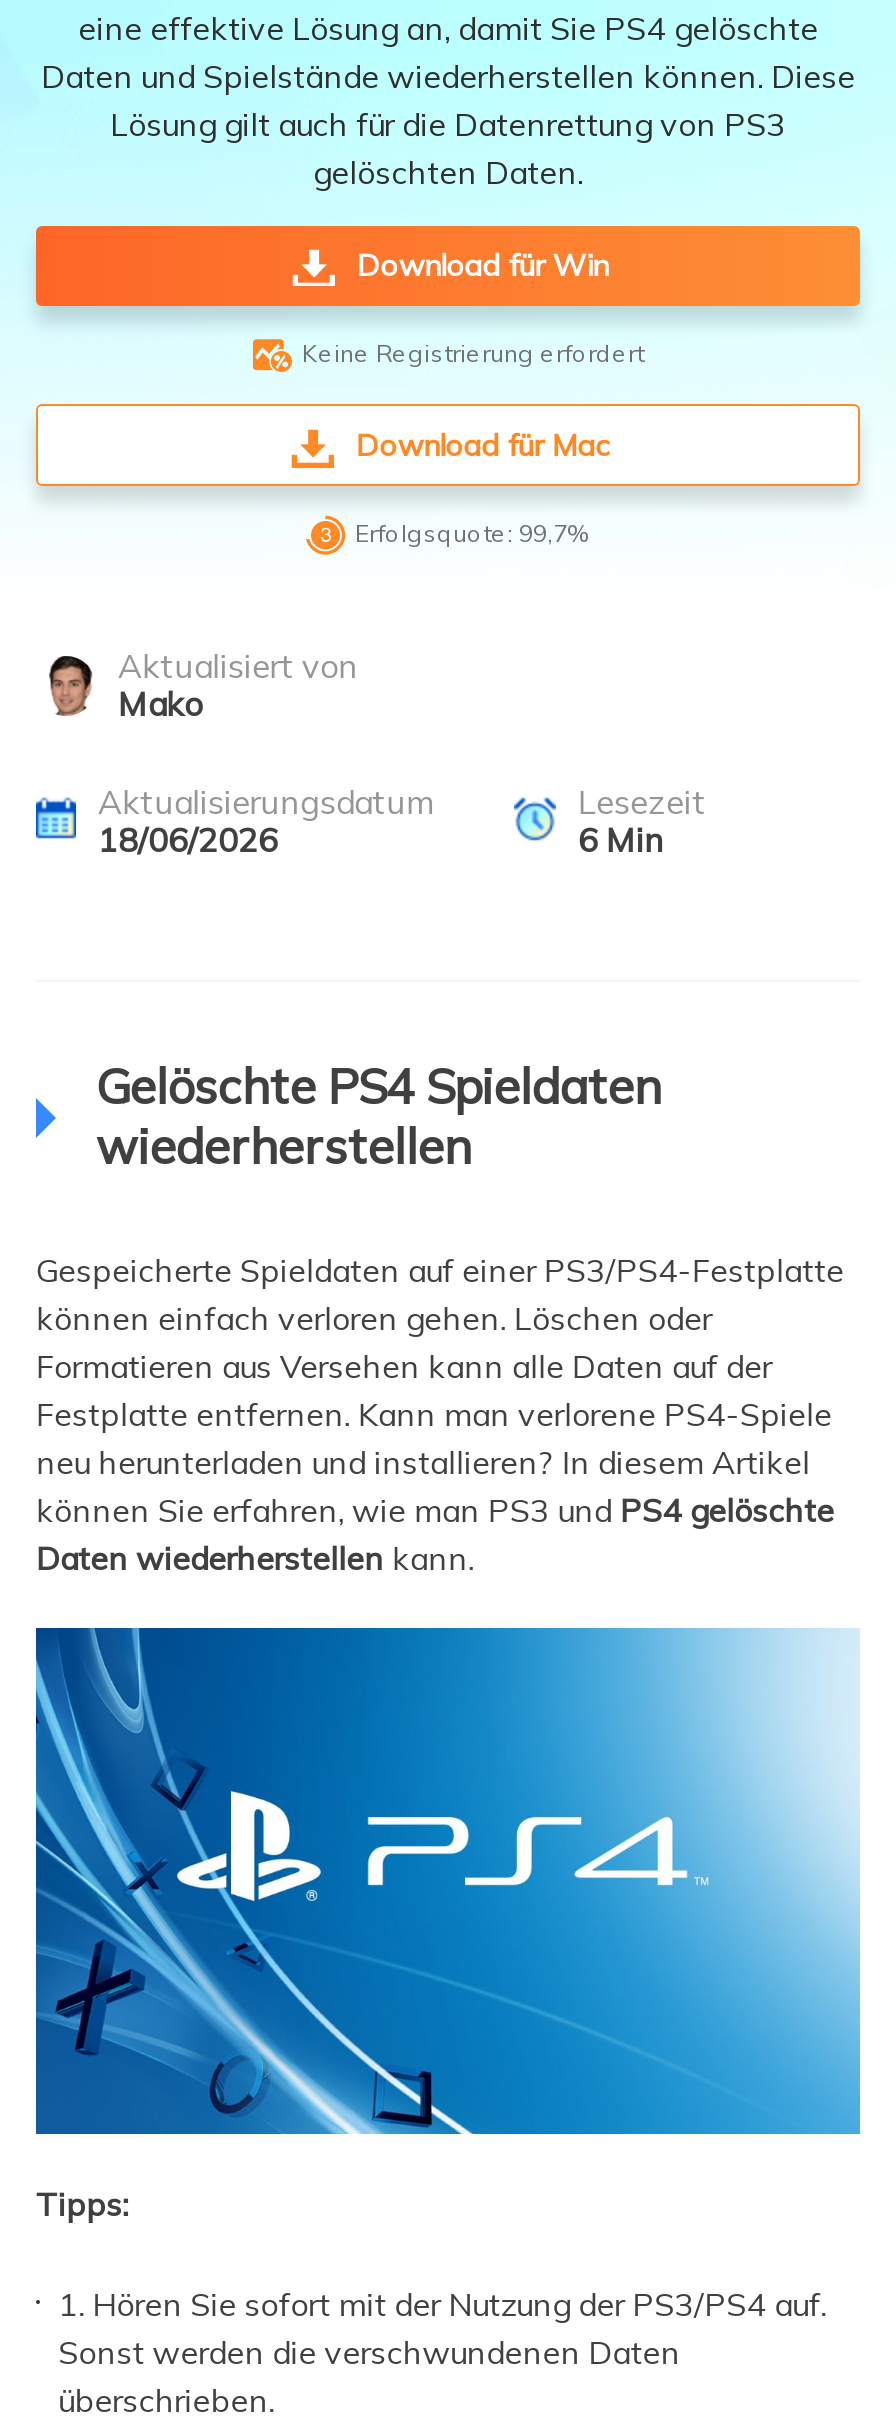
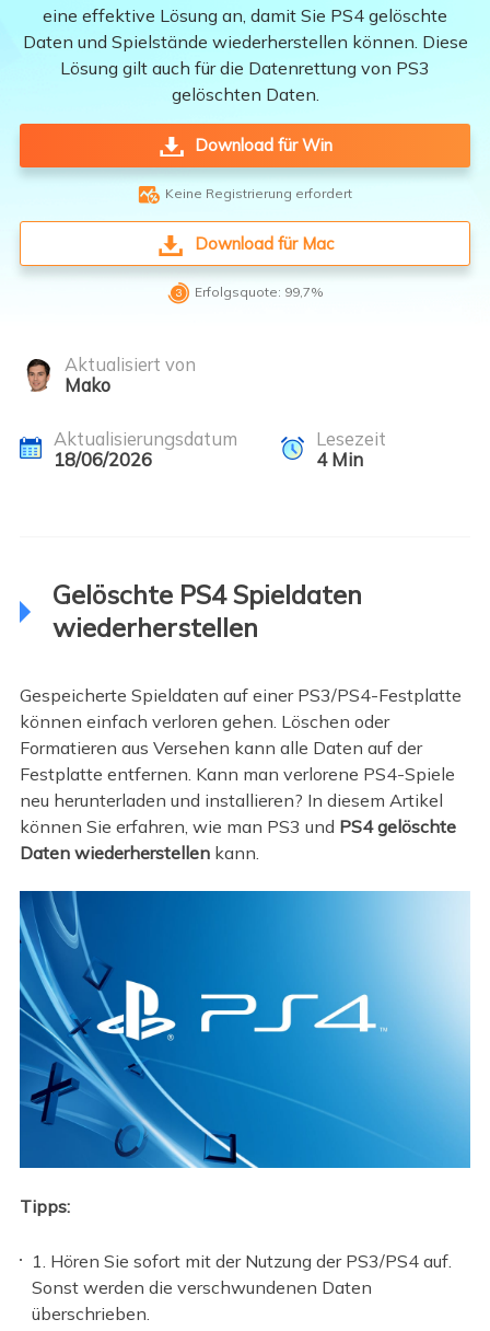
[578,817,664,859] 6 Min -> [316,447,363,470] 4 Min

